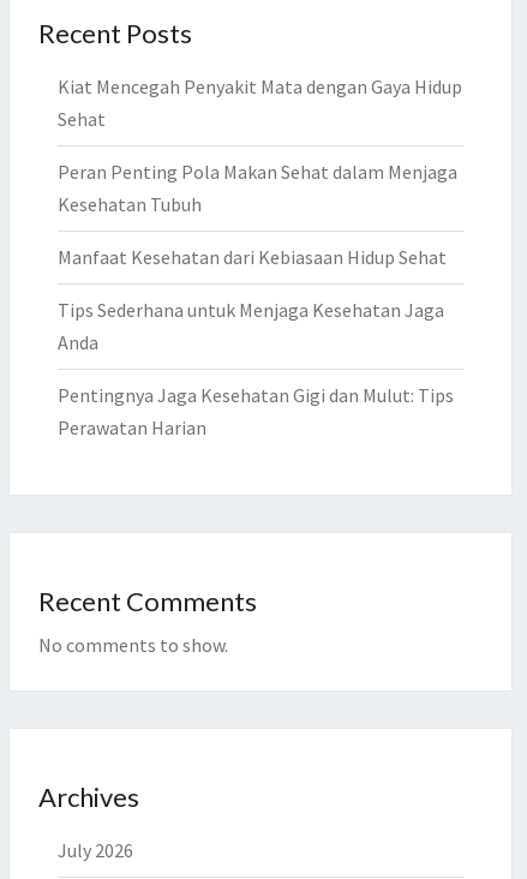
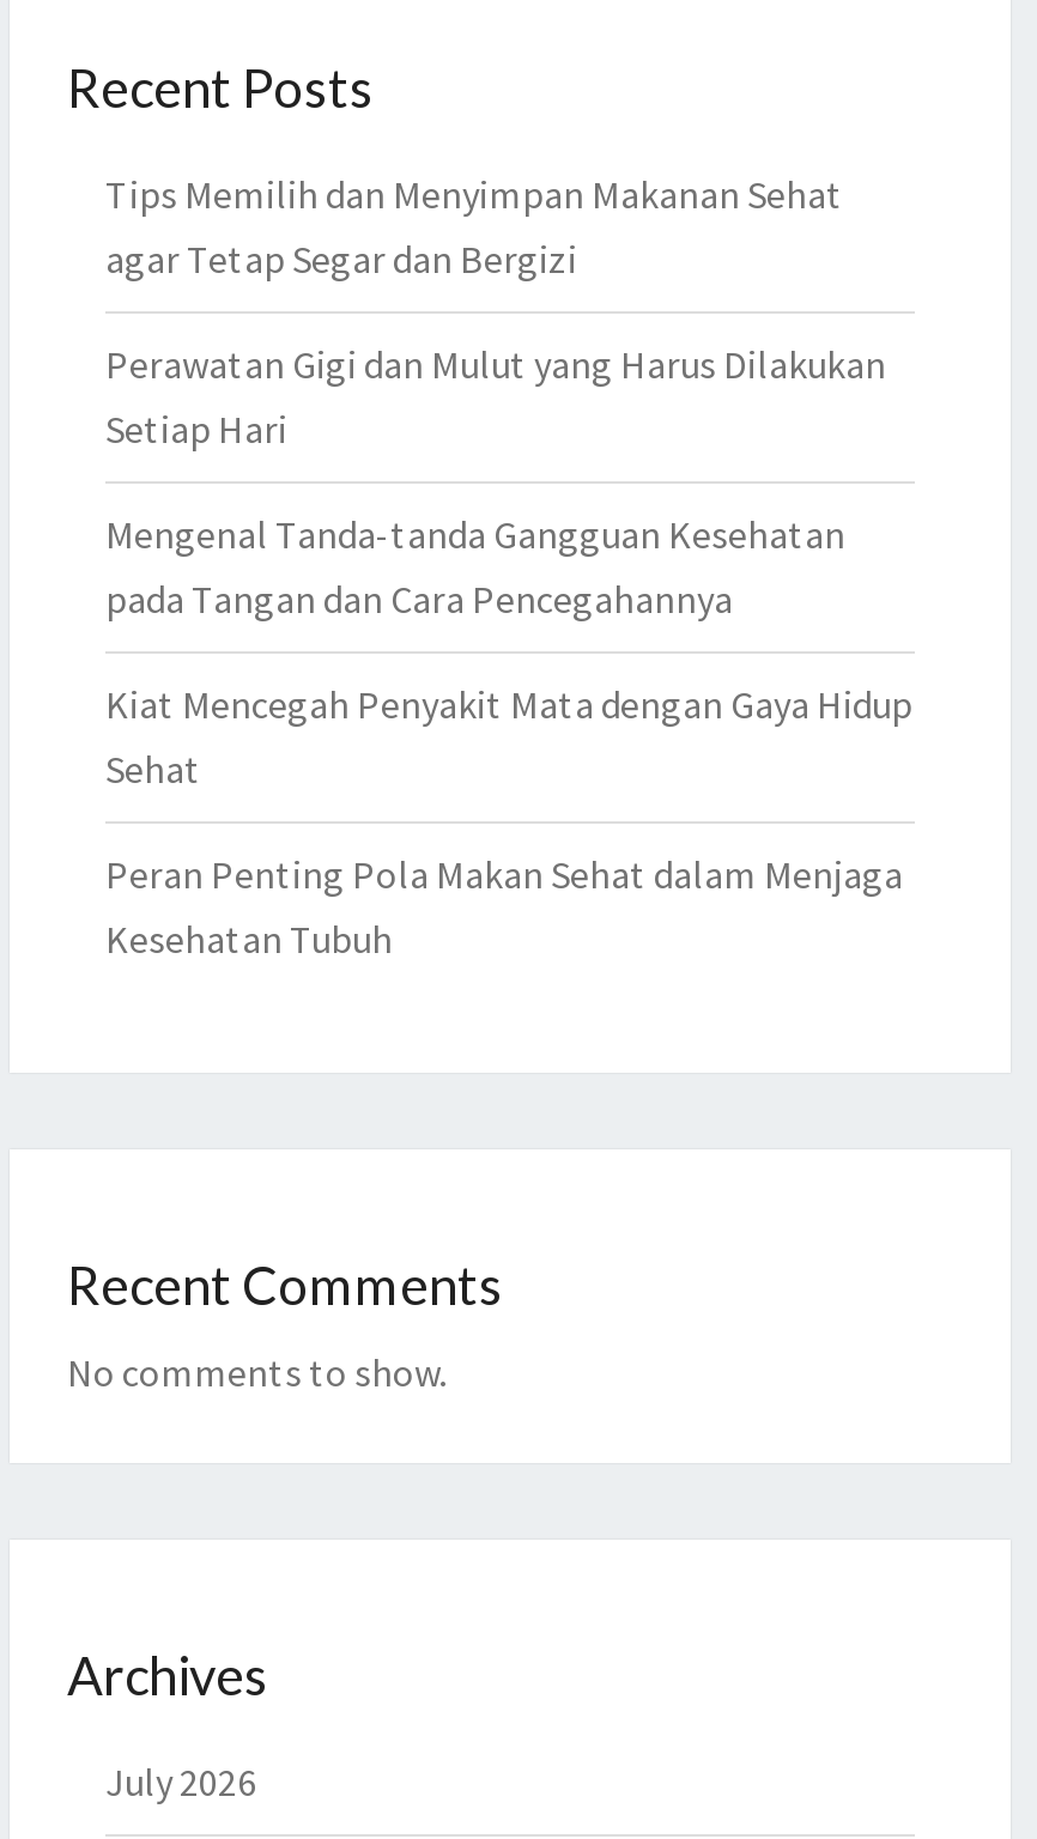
none -> [105,171,886,624] Tips Memilih dan Menyimpan Makanan Sehat | agar Tetap Segar dan Bergizi | Perawatan Gigi dan Mulut yang Harus Dilakukan | Setiap Hari | Mengenal Tanda-tanda Gangguan Kesehatan | pada Tangan dan Cara Pencegahannya
moved [58,75,462,217] -> [105,681,912,964]: Kiat Mencegah Penyakit Mata dengan Gaya Hidup | Sehat | Peran Penting Pola Makan Sehat dalam Menjaga | Kesehatan Tubuh
[58,245,454,440] Manfaat Kesehatan dari Kebiasaan Hidup Sehat | Tips Sederhana untuk Menjaga Kesehatan Jaga | Anda | Pentingnya Jaga Kesehatan Gigi dan Mulut: Tips | Perawatan Harian -> none

